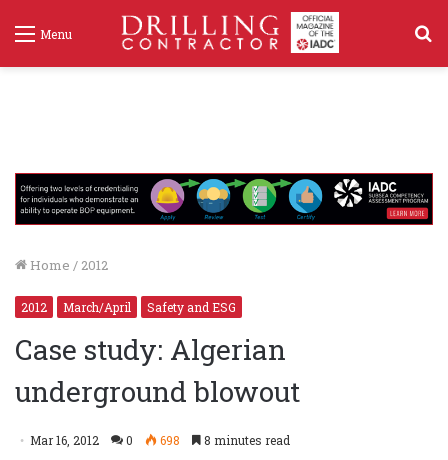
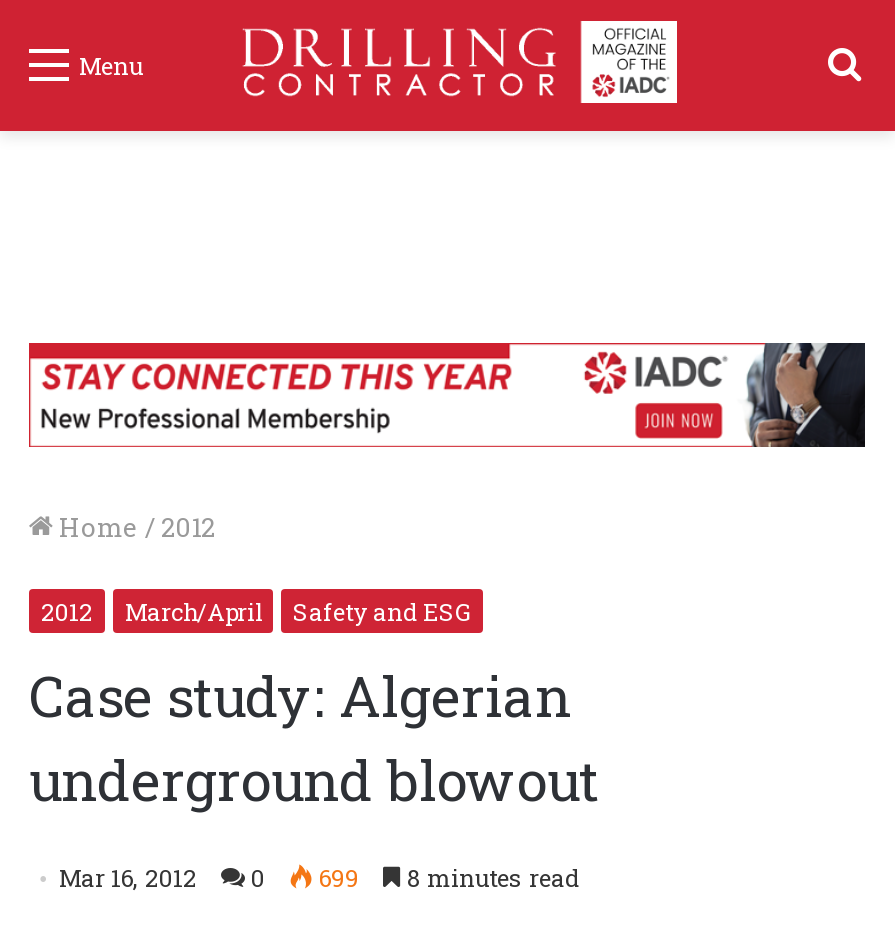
[15,172,434,226] [image] -> [29,341,867,449] [image]
[30,432,290,448] Mar 16, 2012 0 698 8 minutes read -> [59,860,579,892] Mar 16, 2012 0 699 8 minutes read

